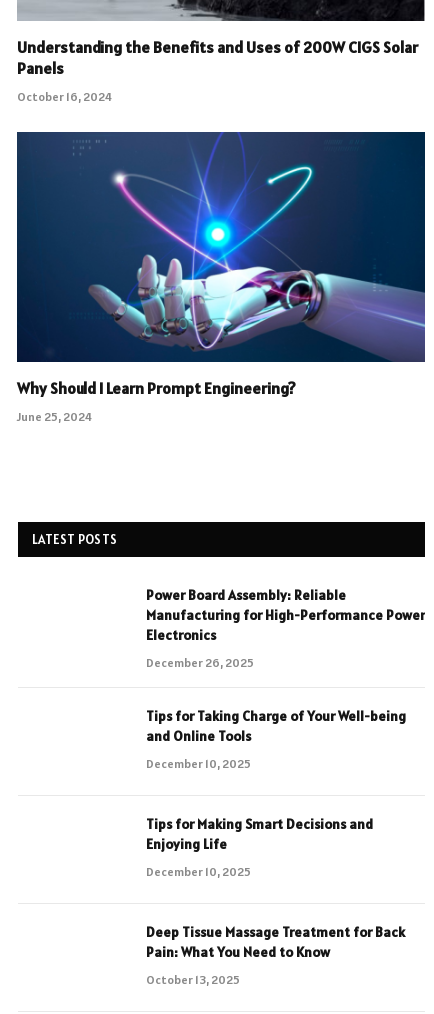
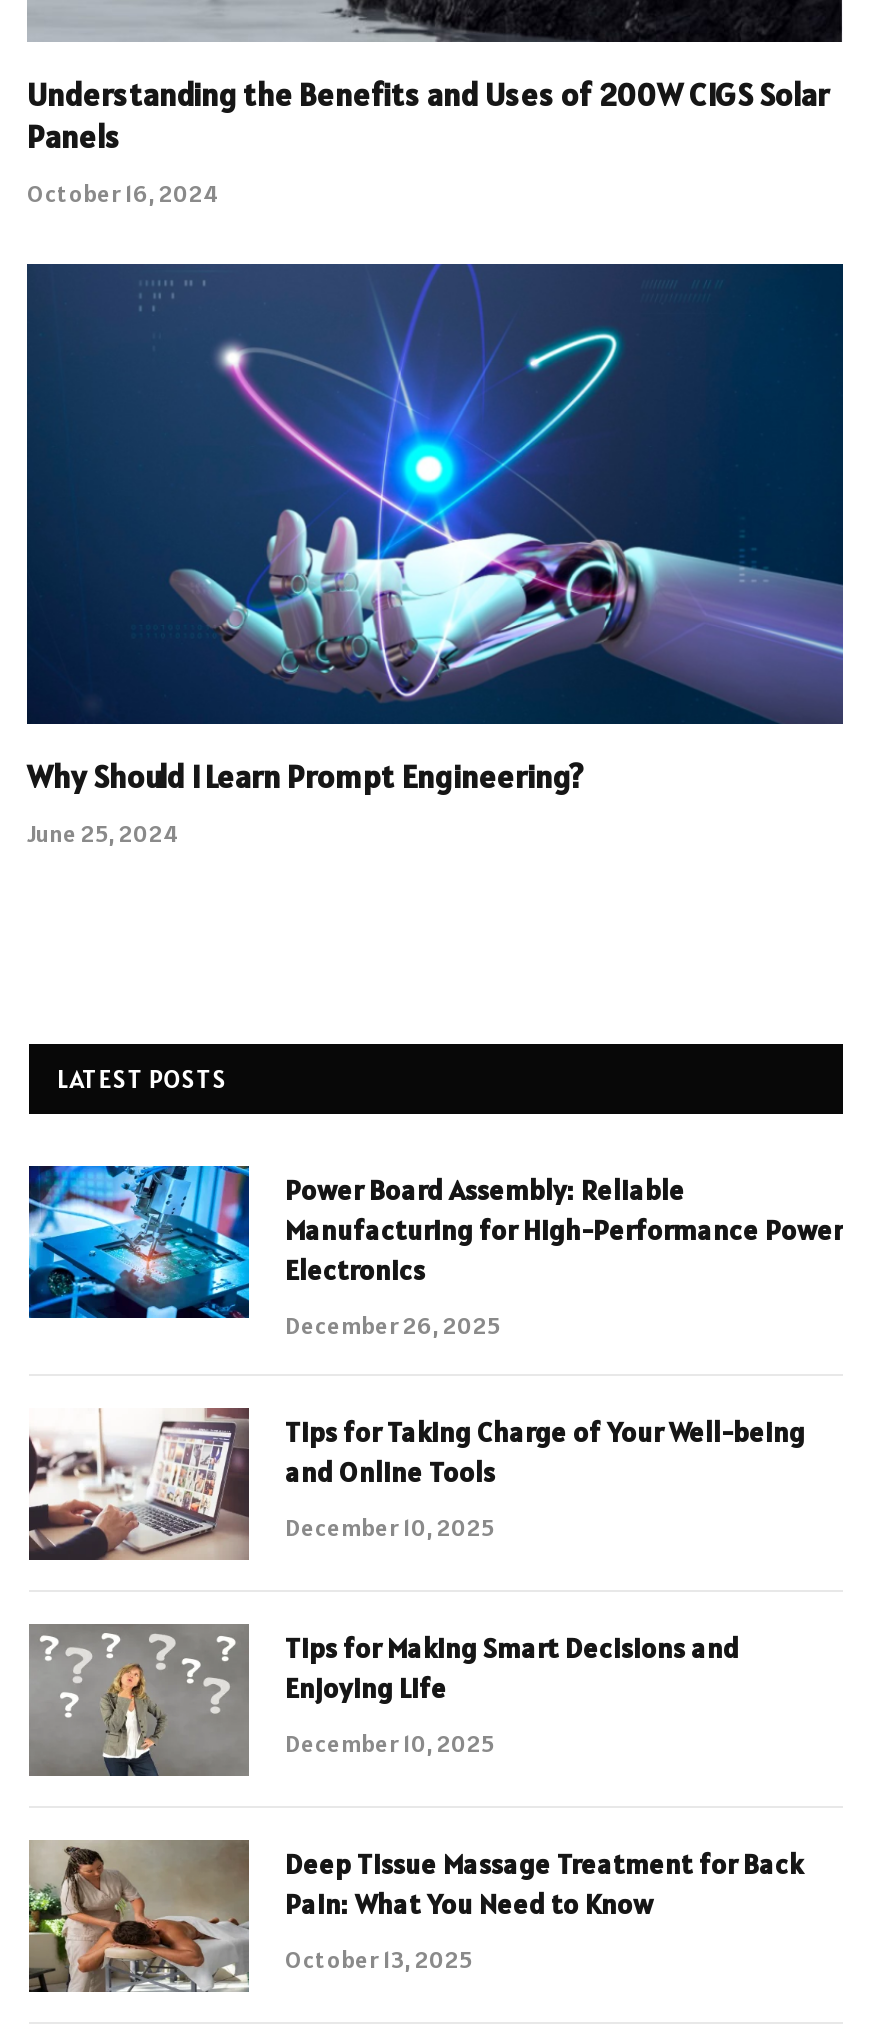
none -> [27,1164,251,1320] [image]
none -> [27,1406,251,1562] [image]
none -> [27,1622,251,1778] [image]
none -> [27,1838,251,1994] [image]

